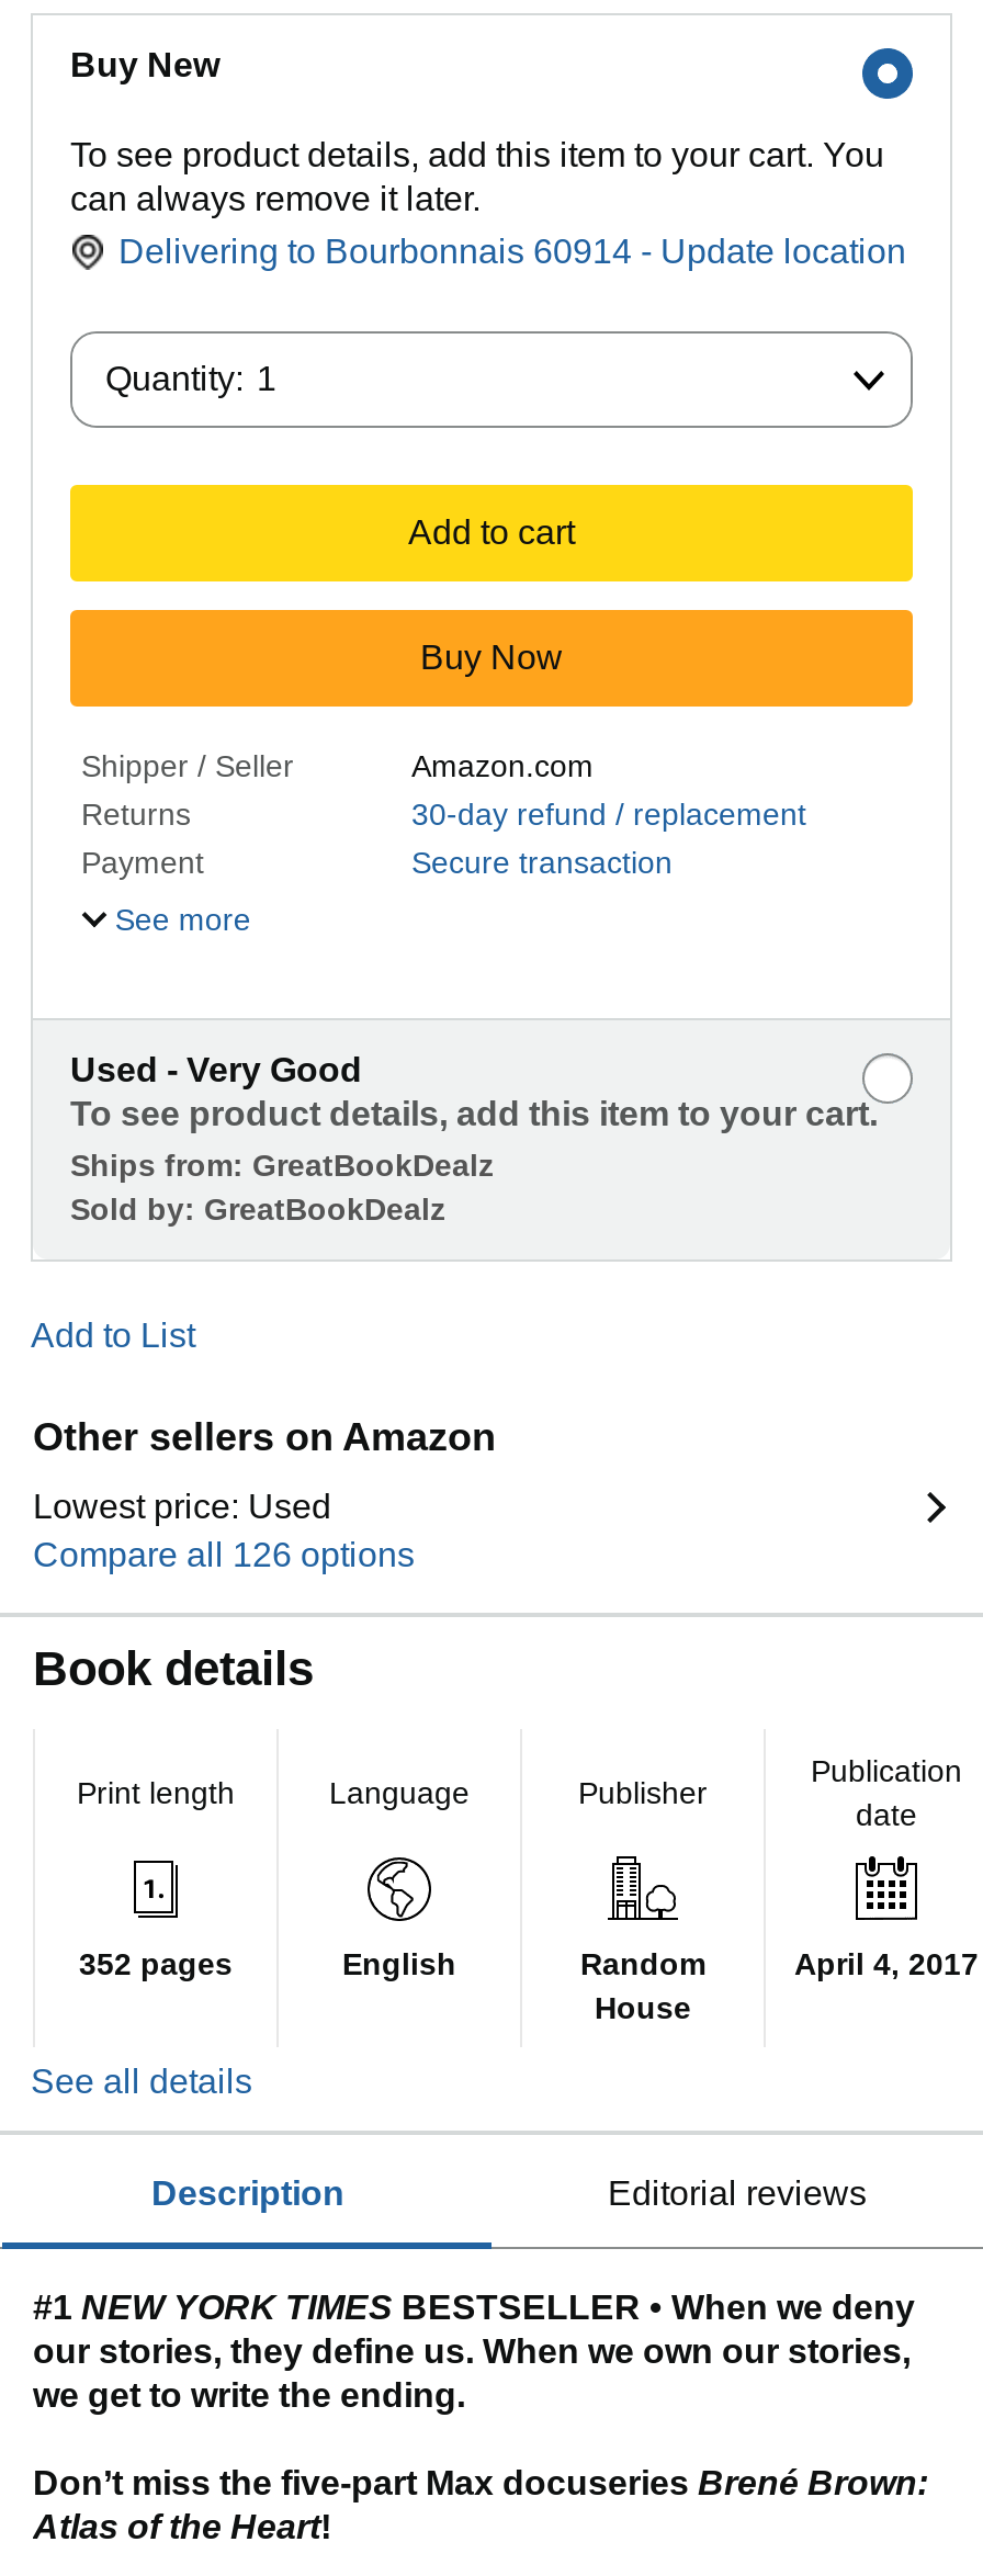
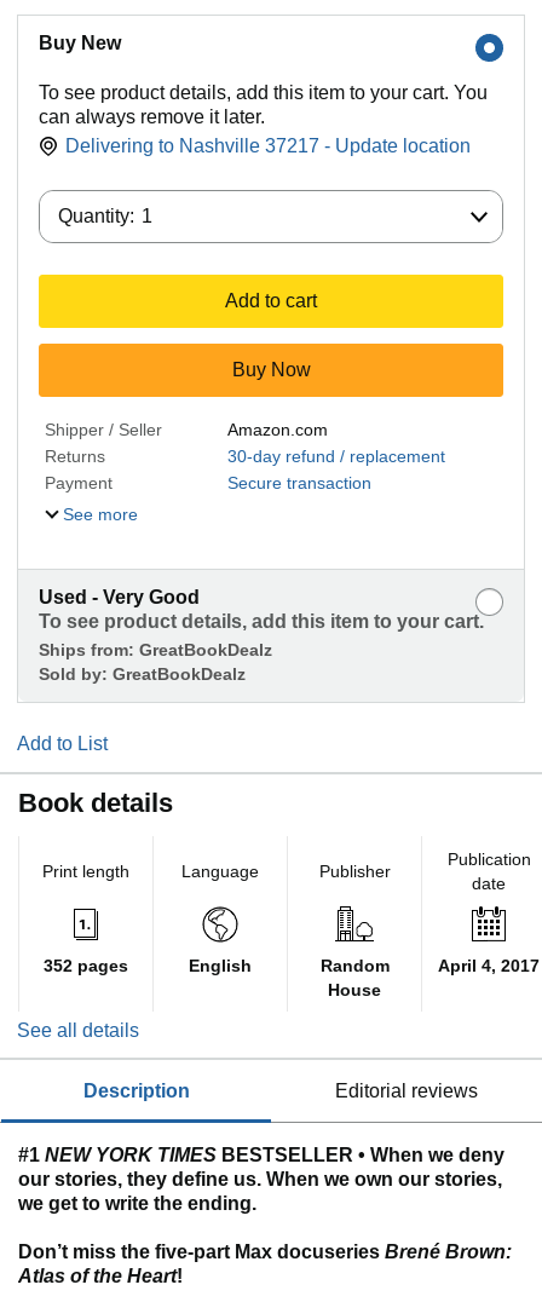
[118,233,906,270] Delivering to Bourbonnais 60914 - Update location -> [65,136,471,156] Delivering to Nashville 37217 - Update location
[33,1415,496,1573] Other sellers on Amazon | Lowest price: Used | Compare all 126 options -> none

